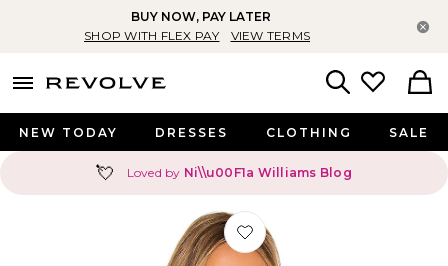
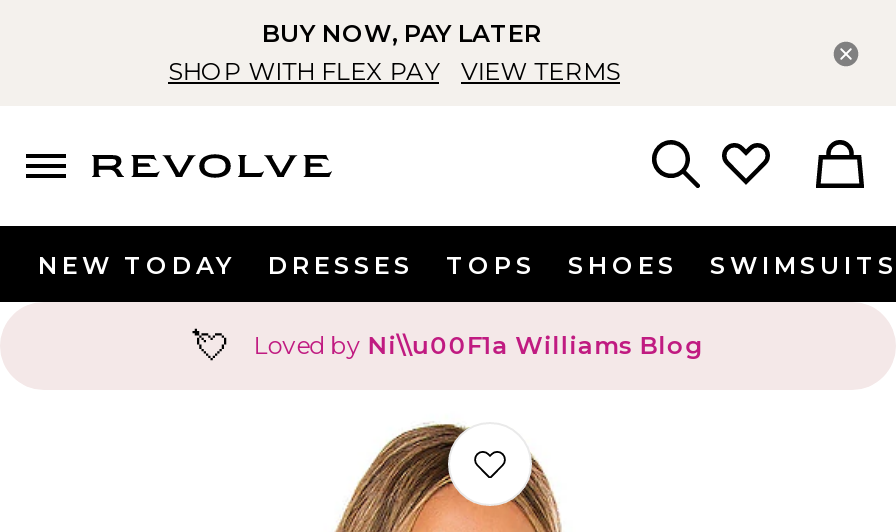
[266,125,429,140] CLOTHING | SALE -> [446,250,896,280] TOPS | SHOES | SWIMSUITS

